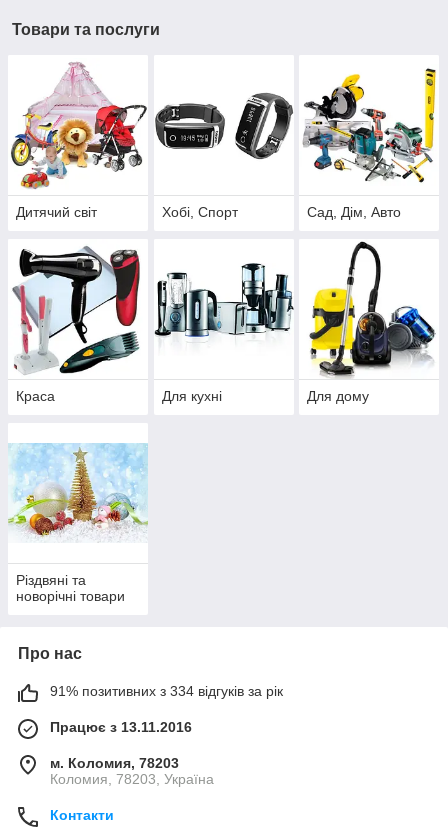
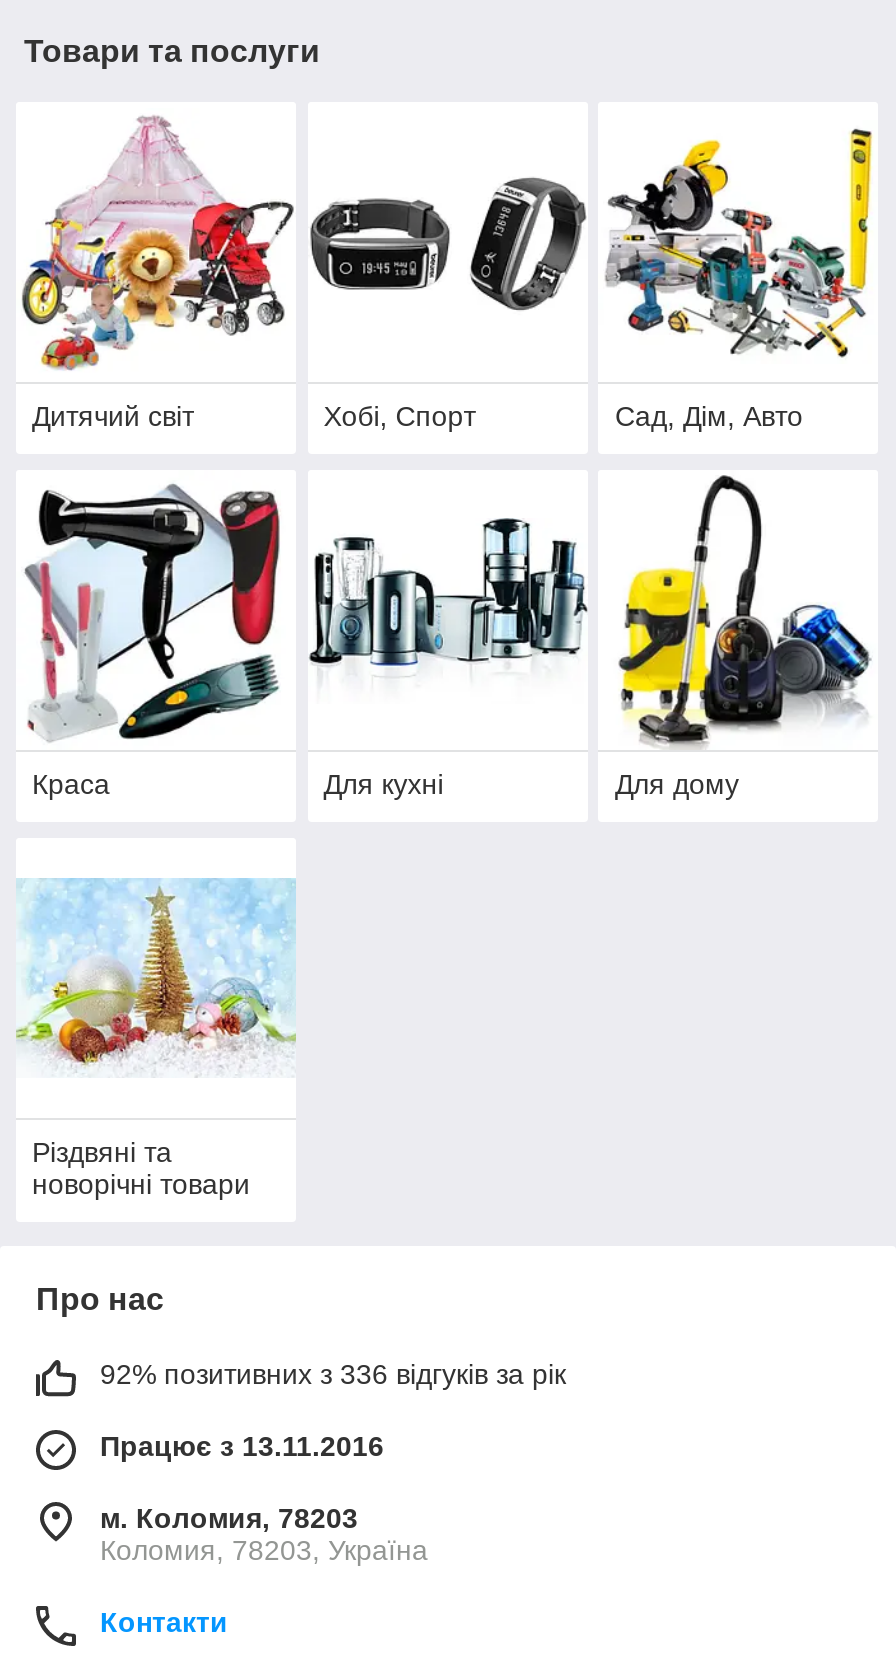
[50,683,283,699] 91% позитивних з 334 відгуків за рік -> [100,1358,566,1390] 92% позитивних з 336 відгуків за рік

